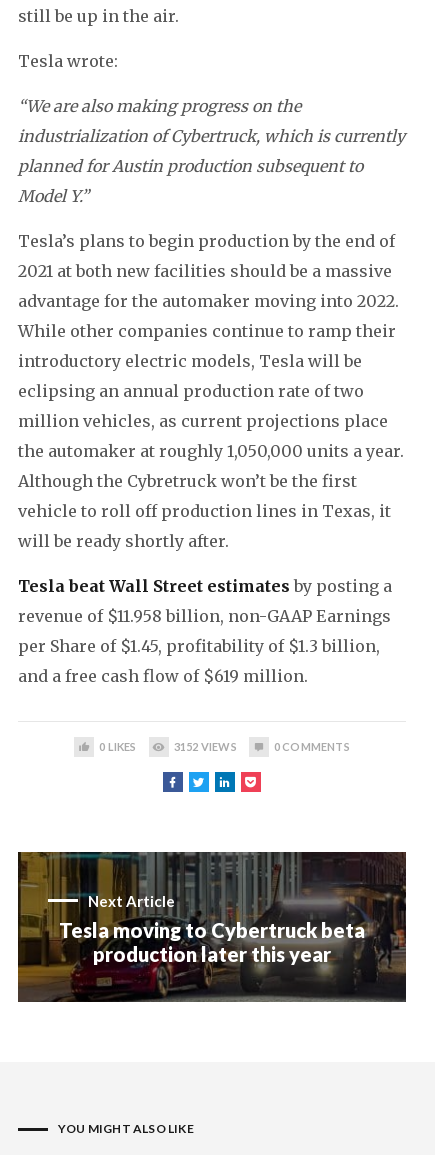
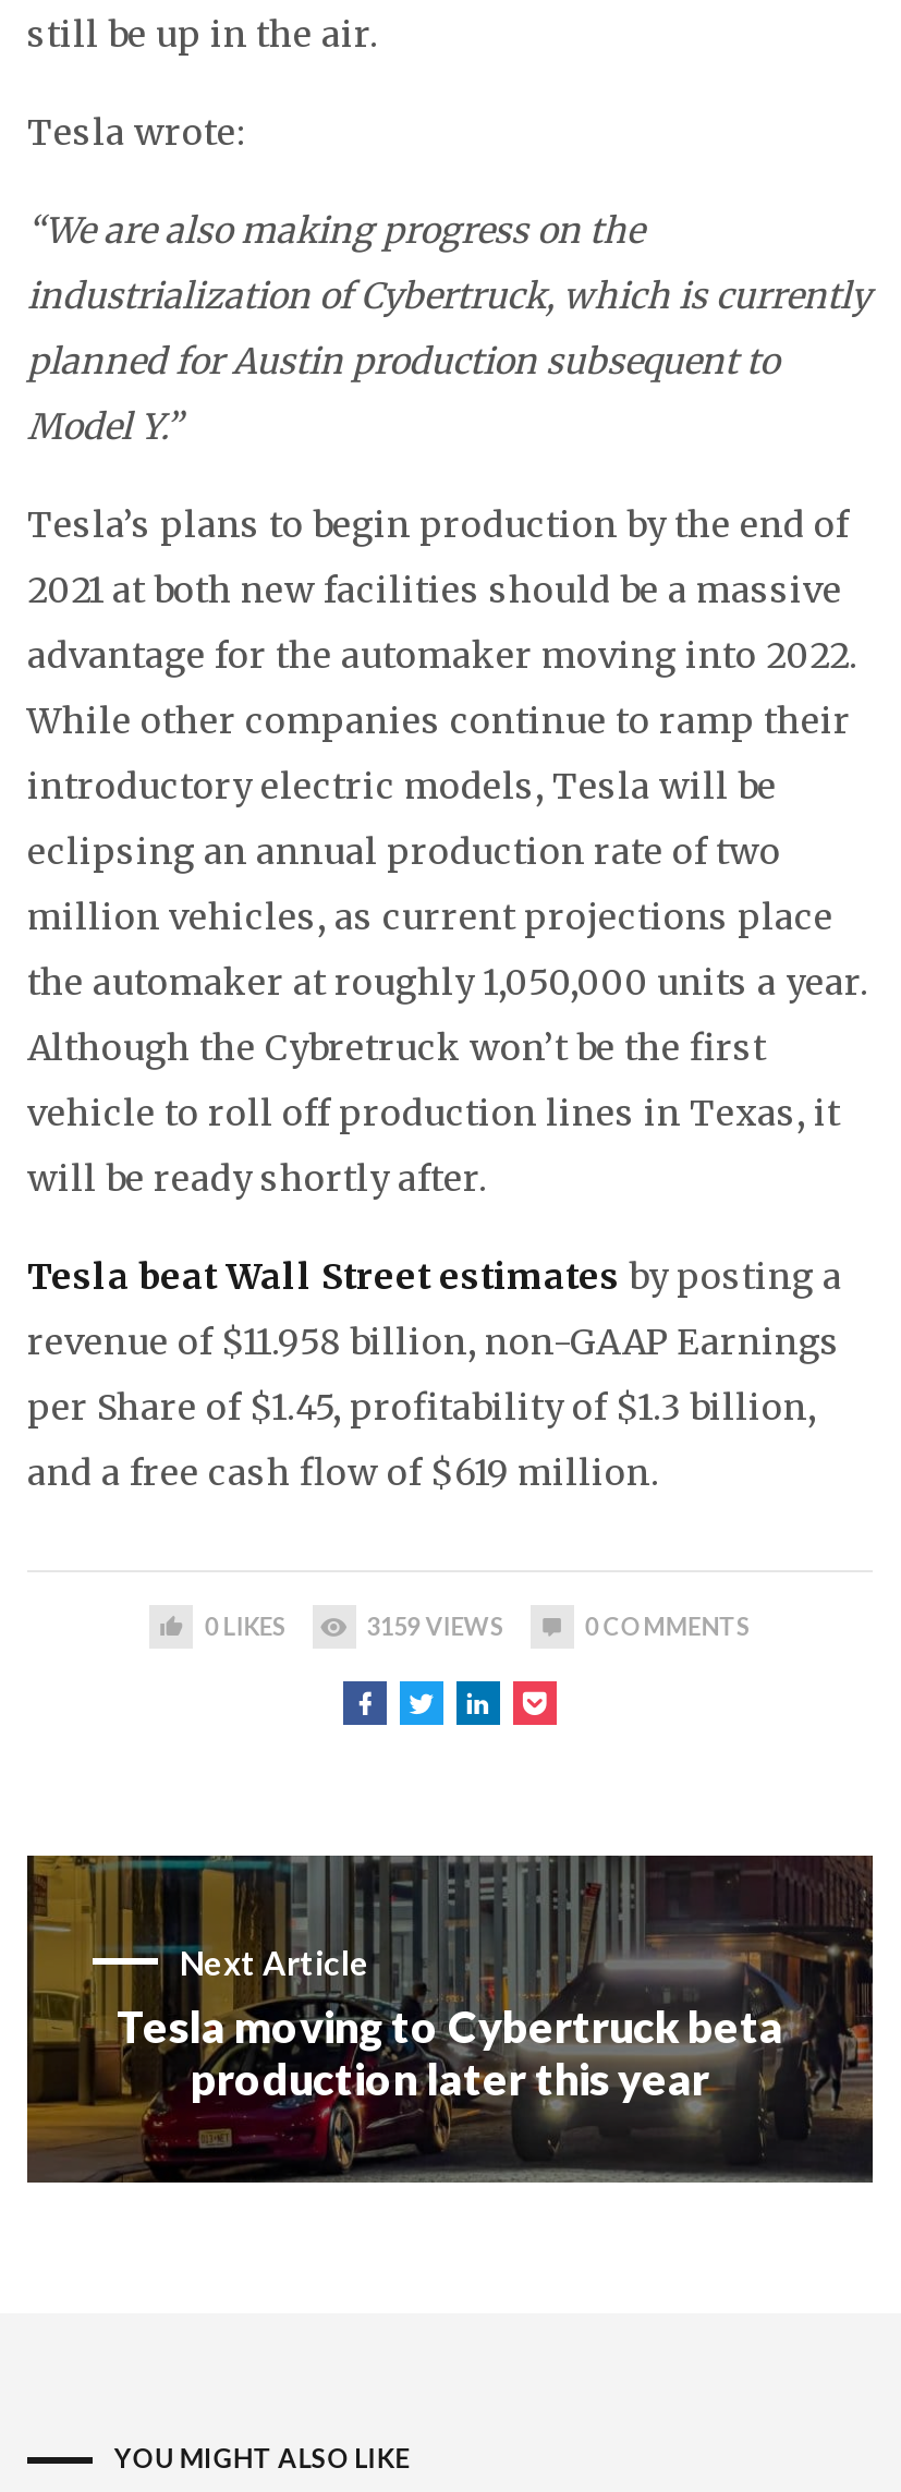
[174,740,237,753] 3152 VIEWS -> [367,1612,504,1640] 3159 VIEWS

